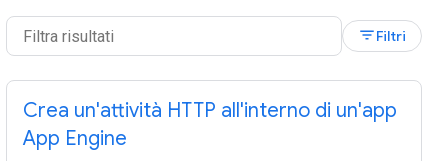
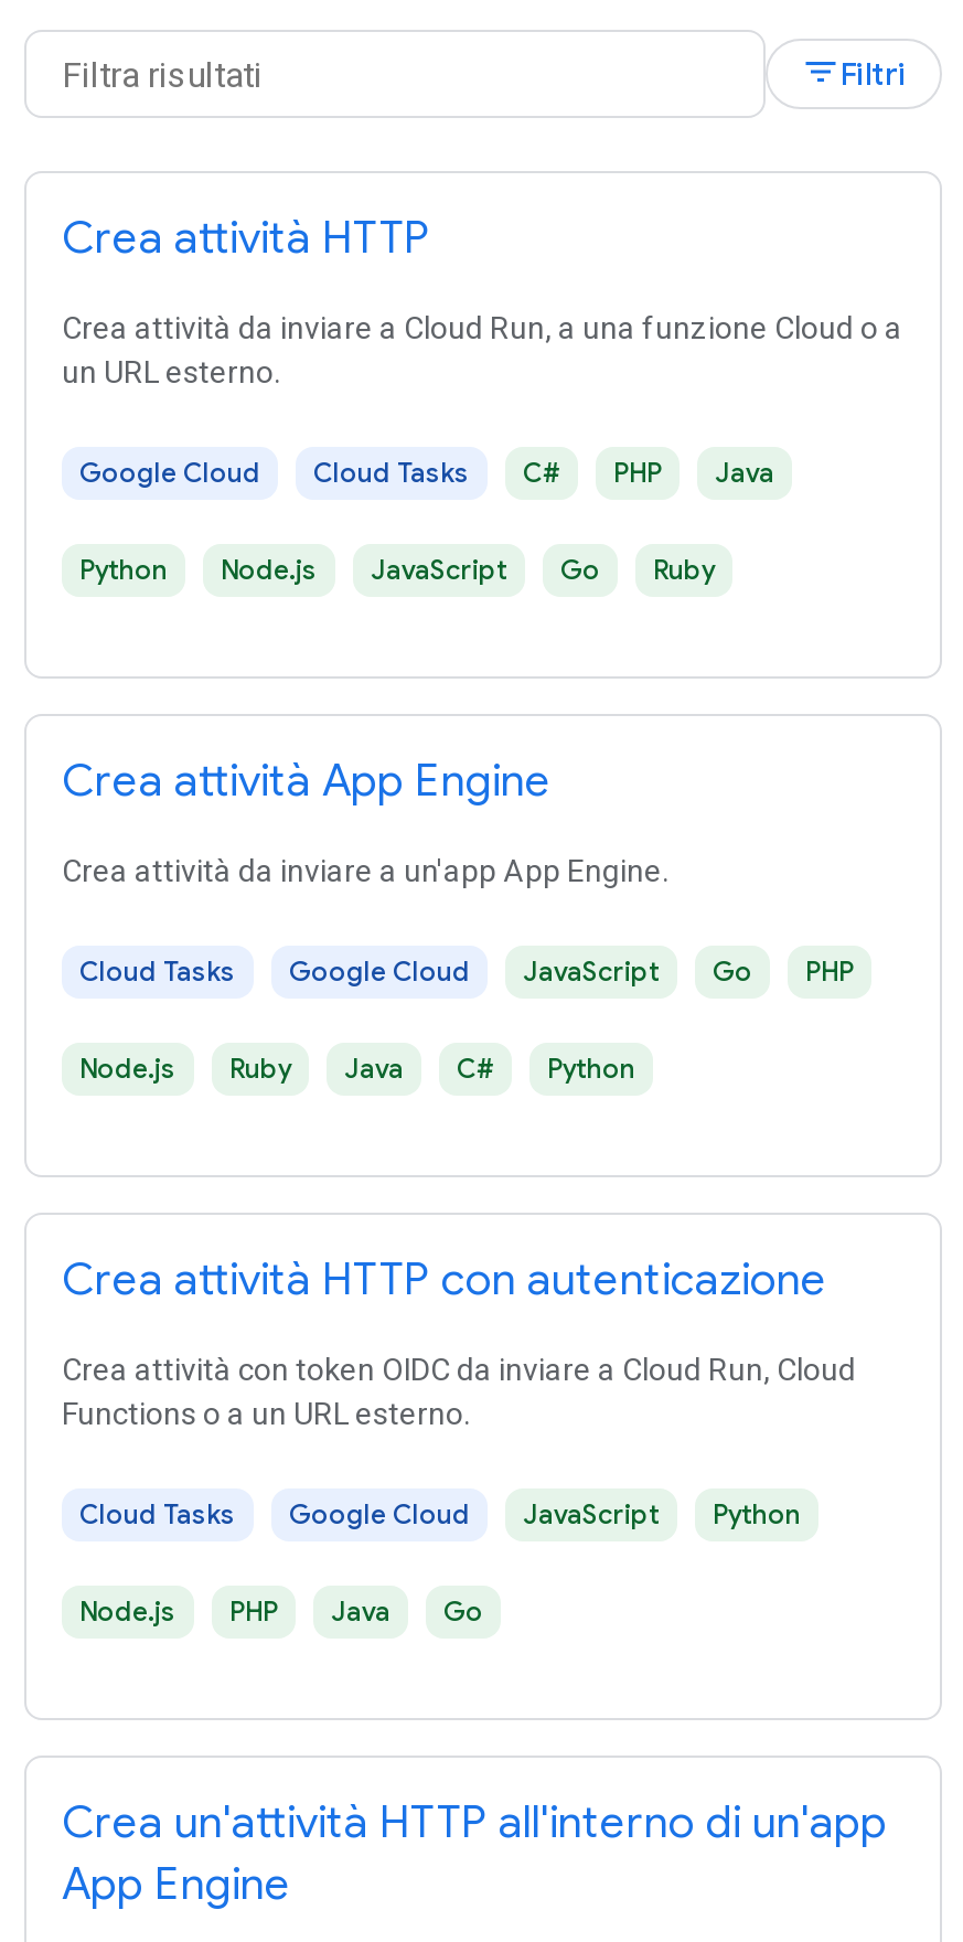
none -> [62,211,902,586] Crea attività HTTP | Crea attività da inviare a Cloud Run, a una funzione Cloud o a | un URL esterno. | Google Cloud | Cloud Tasks | C# | PHP | Java | Python | Node.js | JavaScript | Go | Ruby
none -> [62,754,854,1085] Crea attività App Engine | Crea attività da inviare a un'app App Engine. | Cloud Tasks | Google Cloud | JavaScript | Go | PHP | Node.js | Ruby | Java | C# | Python
none -> [62,1252,856,1628] Crea attività HTTP con autenticazione | Crea attività con token OIDC da inviare a Cloud Run, Cloud | Functions o a un URL esterno. | Cloud Tasks | Google Cloud | JavaScript | Python | Node.js | PHP | Java | Go

